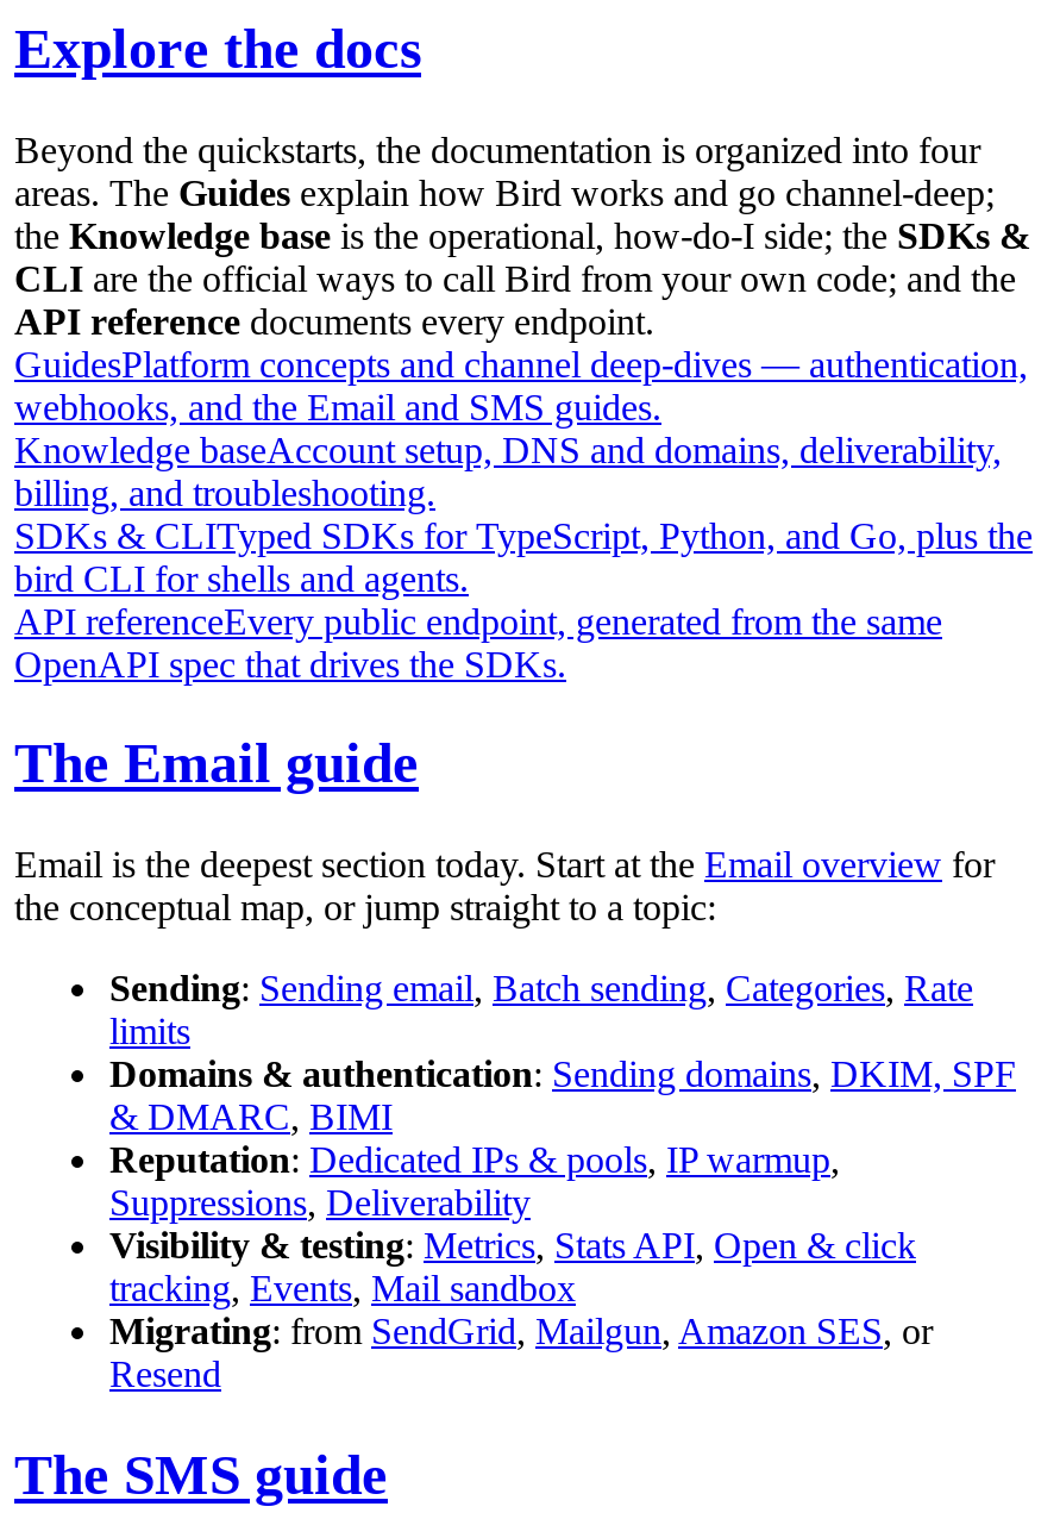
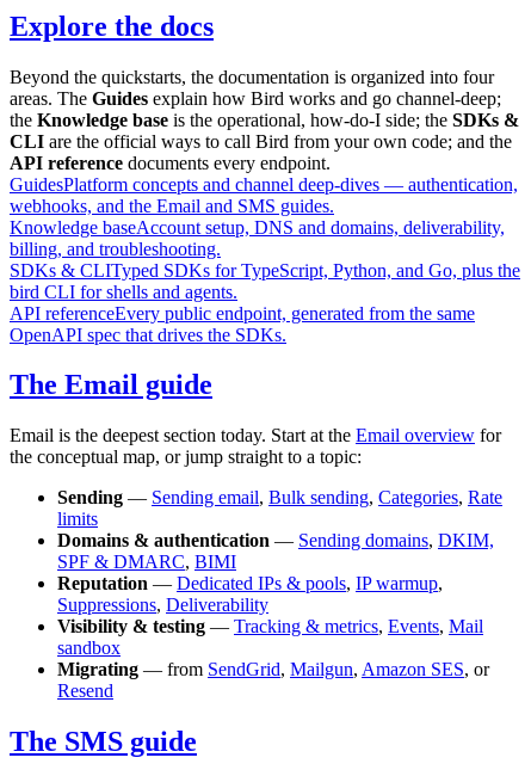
[109,969,973,1009] Sending: Sending email, Batch sending, Categories, Rate -> [57,487,502,508] Sending — Sending email, Bulk sending, Categories, Rate
[109,1054,1016,1180] Domains & authentication: Sending domains, DKIM, SPF | & DMARC, BIMI | Reputation: Dedicated IPs & pools, IP warmup, -> [57,530,494,594] Domains & authentication — Sending domains, DKIM, | SPF & DMARC, BIMI | Reputation — Dedicated IPs & pools, IP warmup,
[109,1226,933,1352] Visibility & testing: Metrics, Stats API, Open & click | tracking, Events, Mail sandbox | Migrating: from SendGrid, Mailgun, Amazon SES, or -> [57,616,489,680] Visibility & testing — Tracking & metrics, Events, Mail | sandbox | Migrating — from SendGrid, Mailgun, Amazon SES, or

